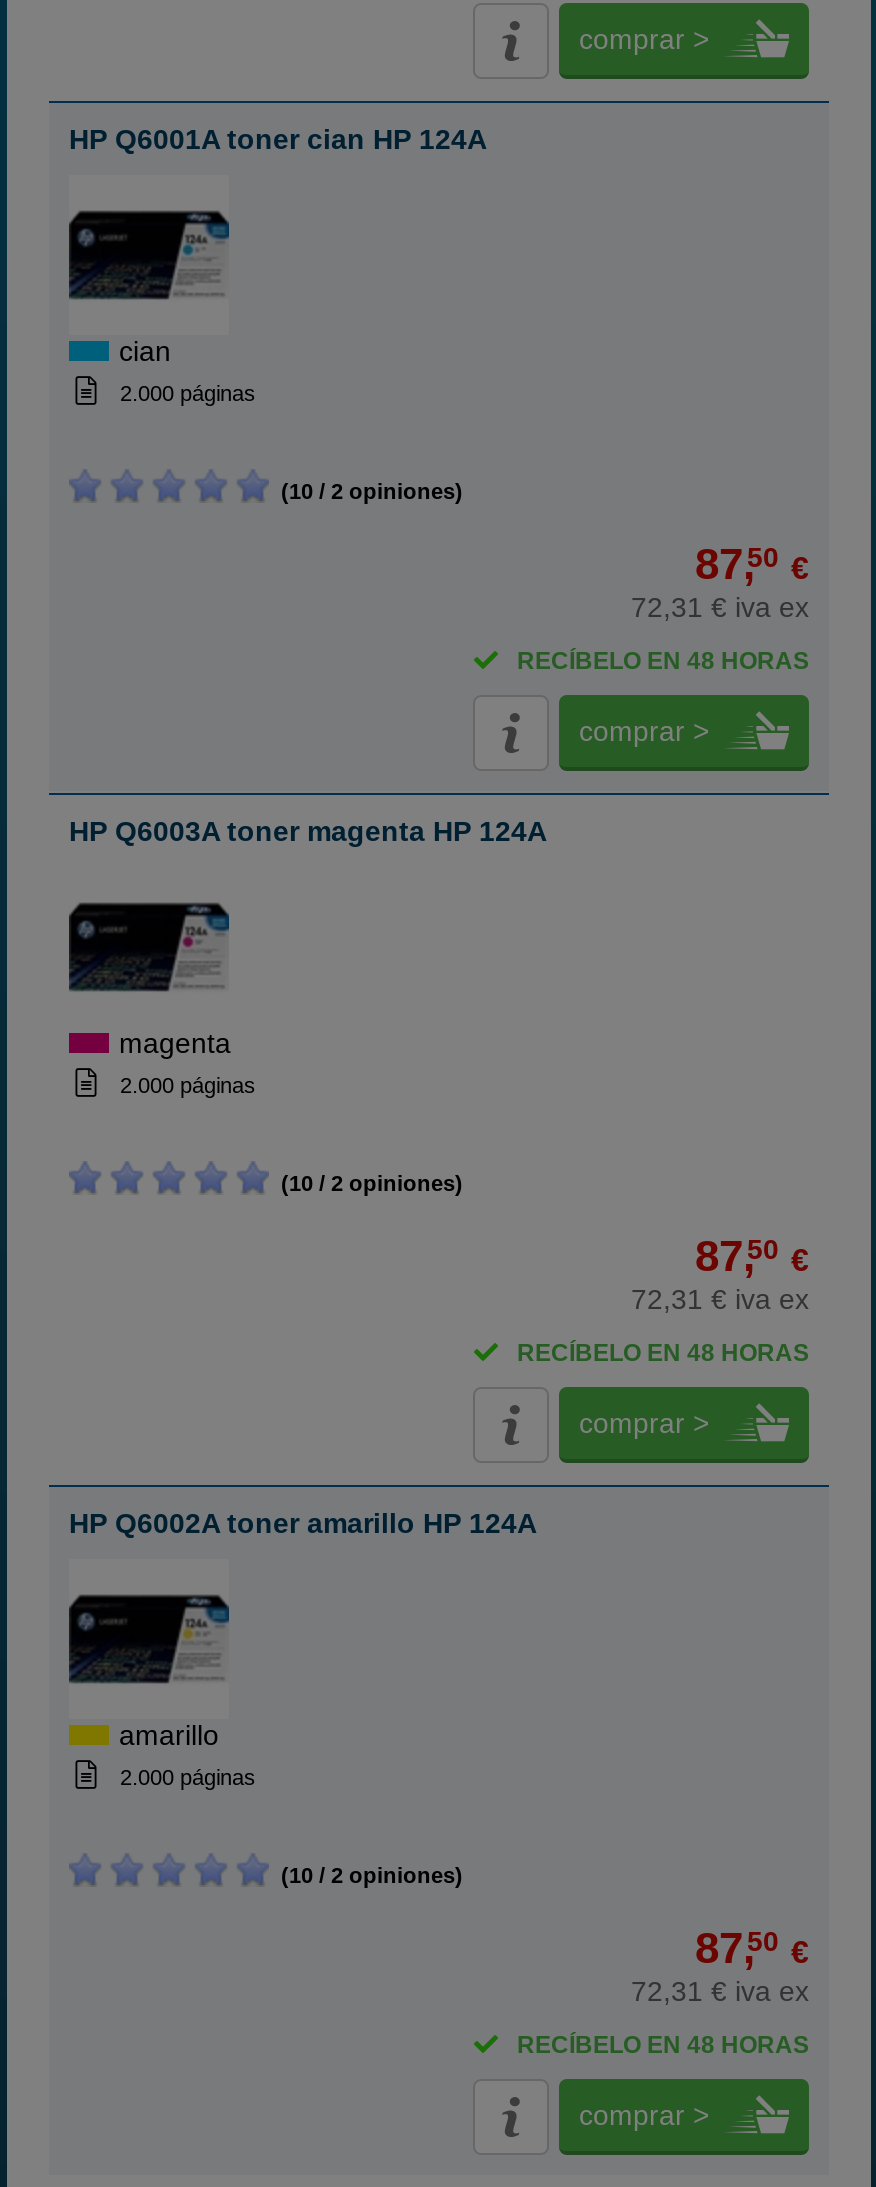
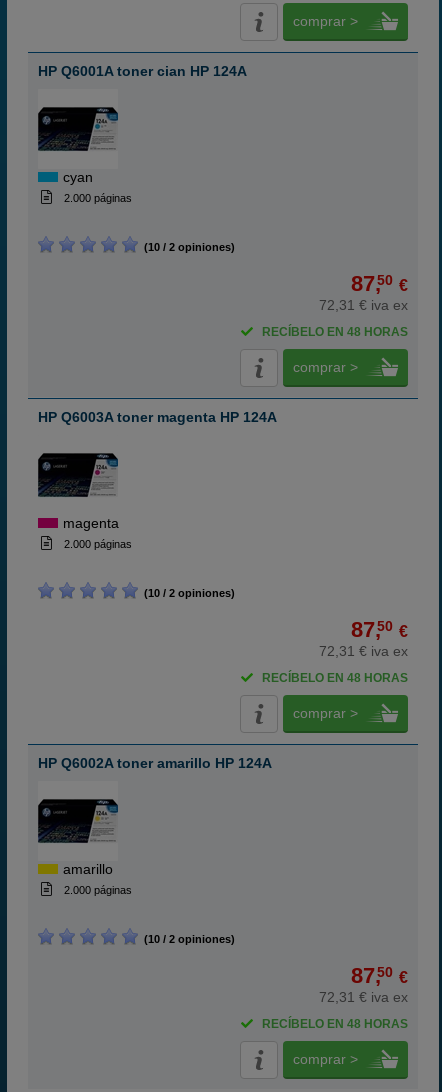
[119,335,171,367] cian -> [63,169,93,185] cyan

